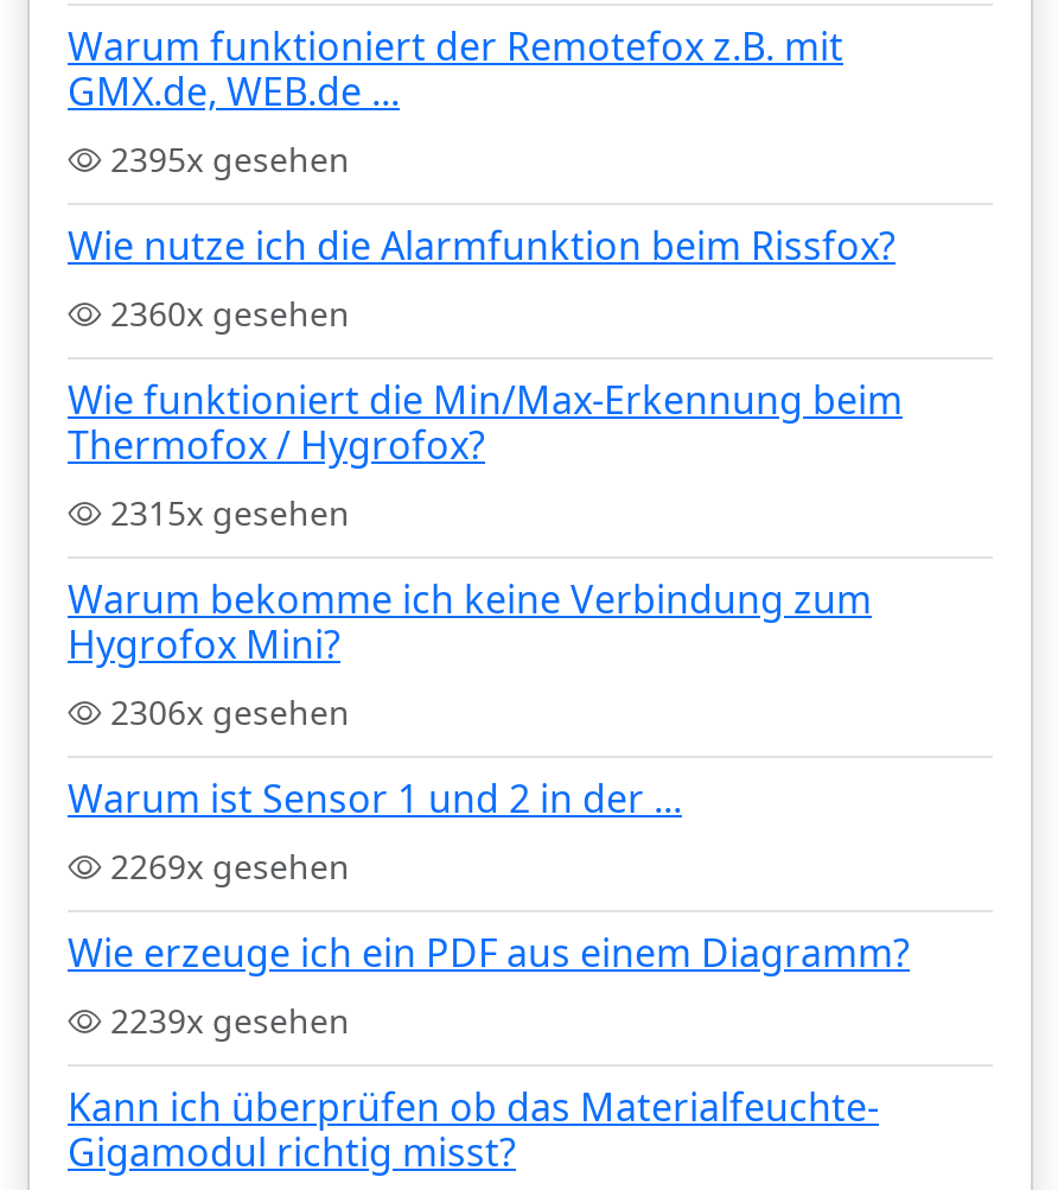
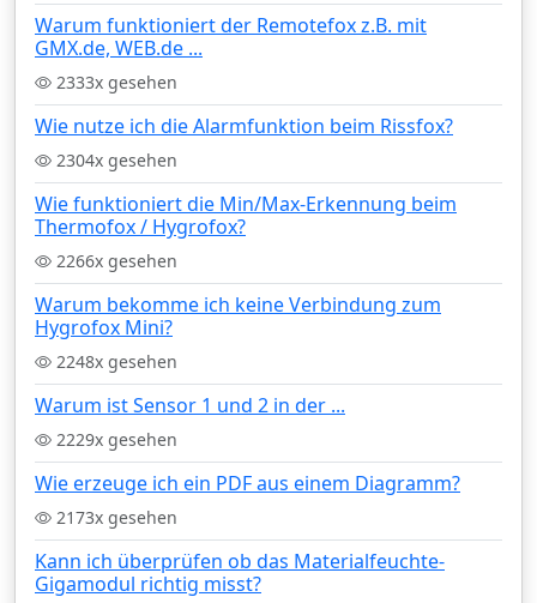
[101,136,350,182] 2395x gesehen -> [52,71,177,94] 2333x gesehen
[101,291,350,336] 2360x gesehen -> [52,149,177,171] 2304x gesehen
[101,490,350,535] 2315x gesehen -> [52,249,177,272] 2266x gesehen
[101,689,350,734] 2306x gesehen -> [52,350,177,373] 2248x gesehen
[101,844,350,889] 2269x gesehen -> [52,428,177,451] 2229x gesehen
[101,998,350,1043] 2239x gesehen -> [52,506,177,529] 2173x gesehen

